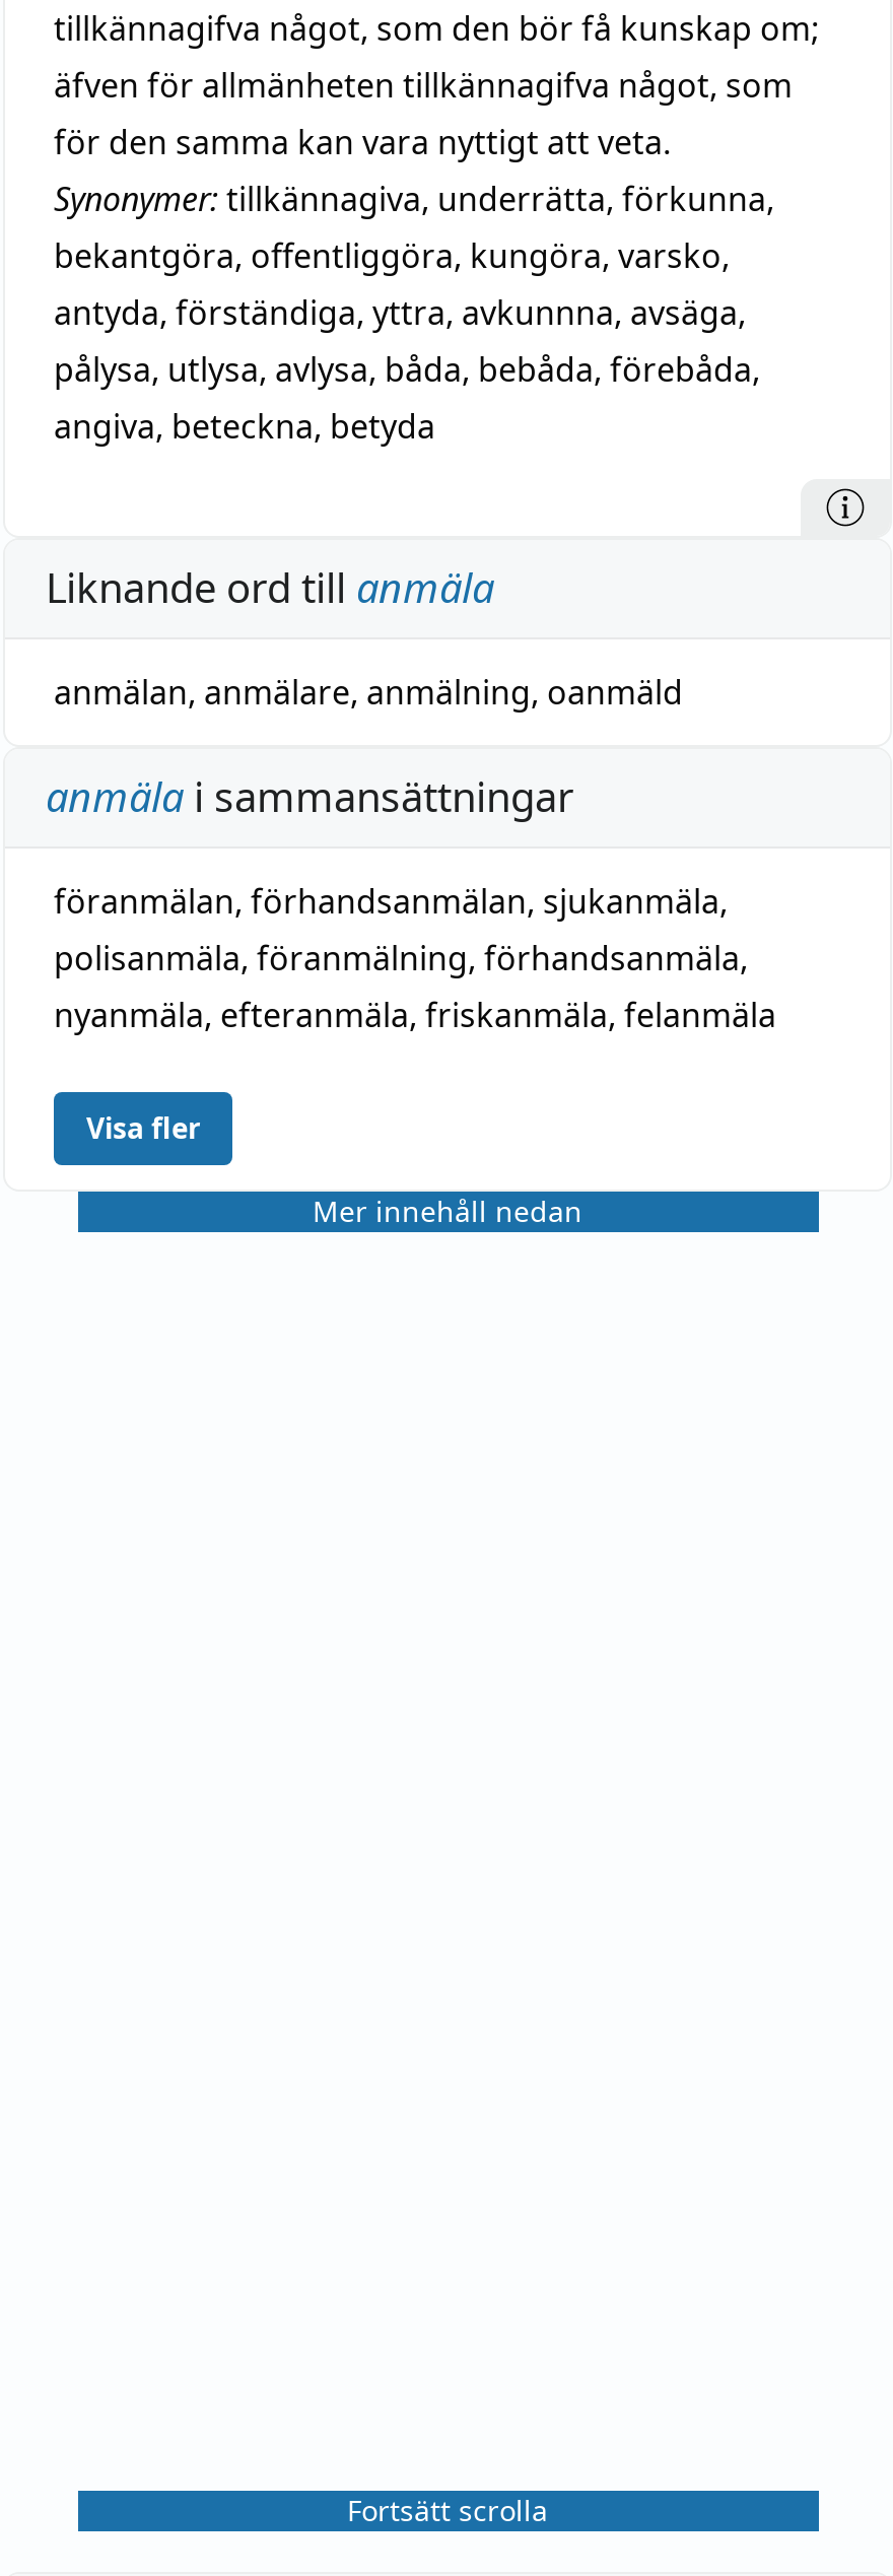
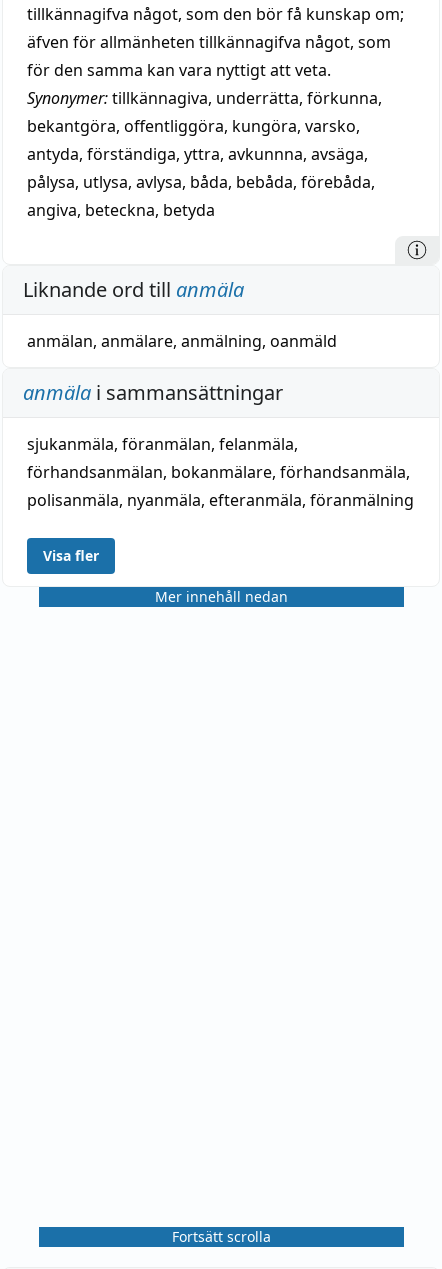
[54,879,776,1037] föranmälan, förhandsanmälan, sjukanmäla, | polisanmäla, föranmälning, förhandsanmäla, | nyanmäla, efteranmäla, friskanmäla, felanmäla -> [27,433,414,511] sjukanmäla, föranmälan, felanmäla, | förhandsanmälan, bokanmälare, förhandsanmäla, | polisanmäla, nyanmäla, efteranmäla, föranmälning

